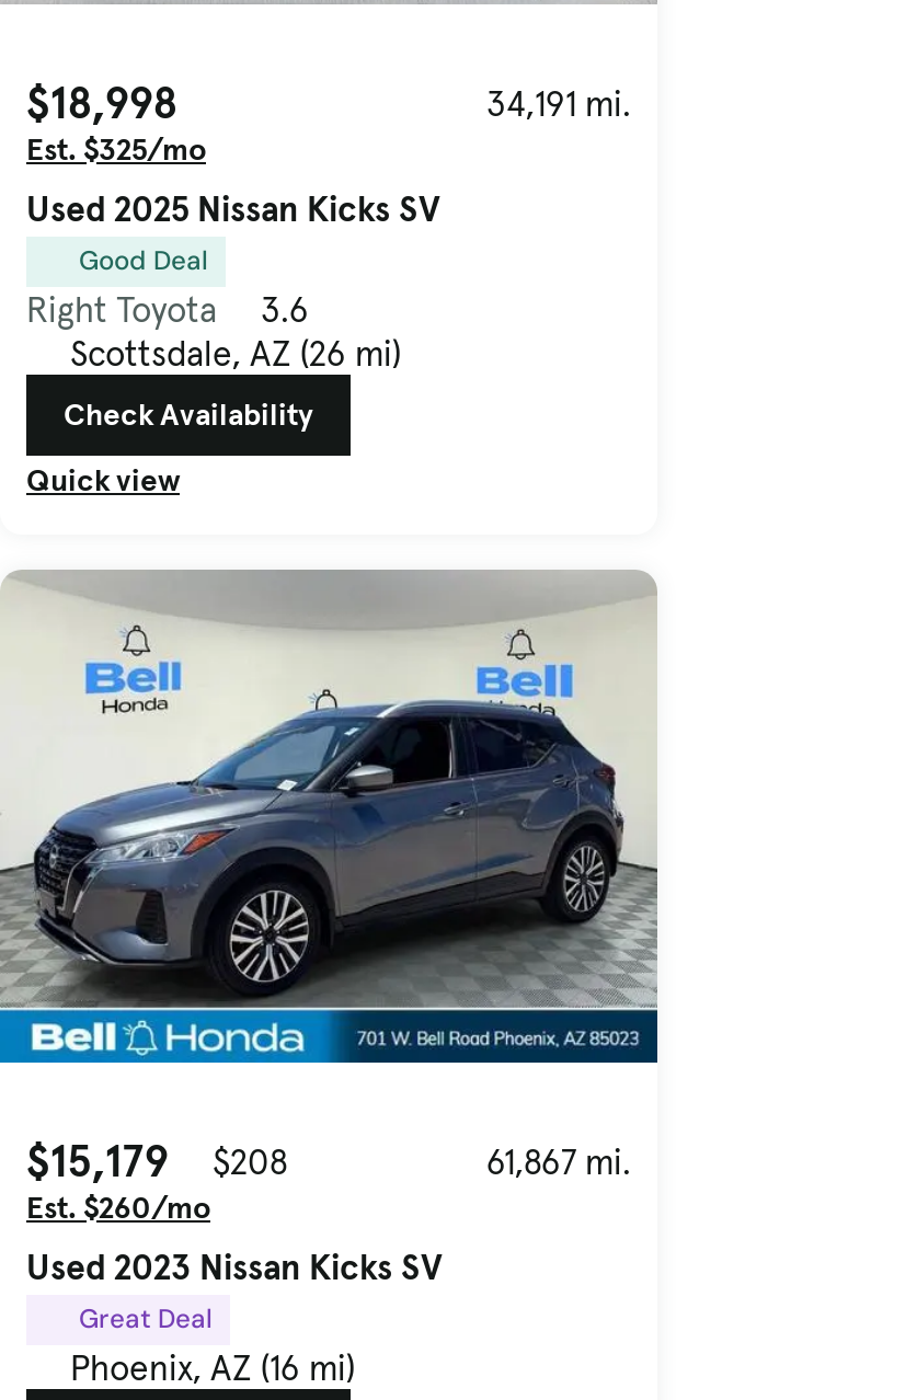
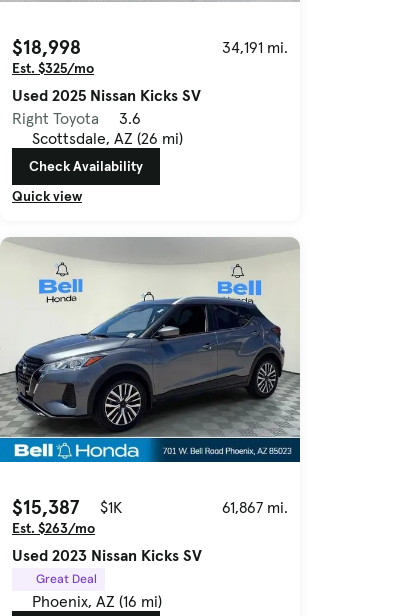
[79,243,208,278] Good Deal -> none
[26,1133,287,1190] $15,179 | $208 -> [12,494,122,520] $15,387 | $1K
[26,1187,210,1227] Est. $260/mo -> [12,519,95,537] Est. $263/mo

